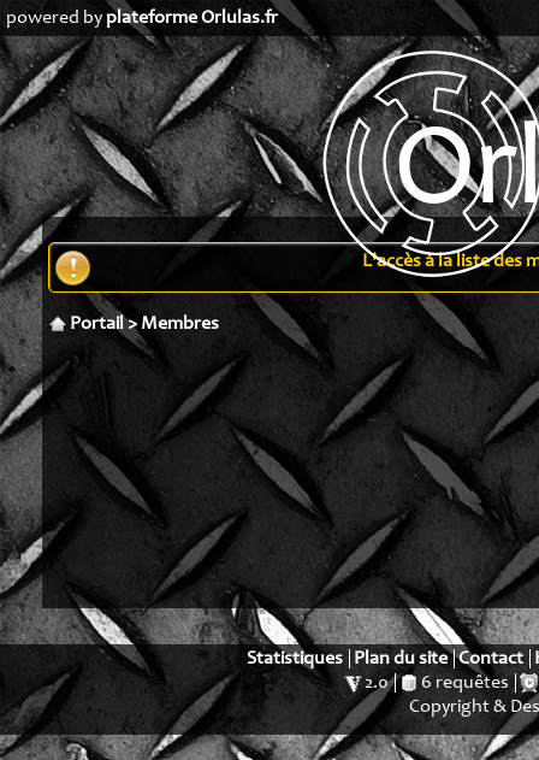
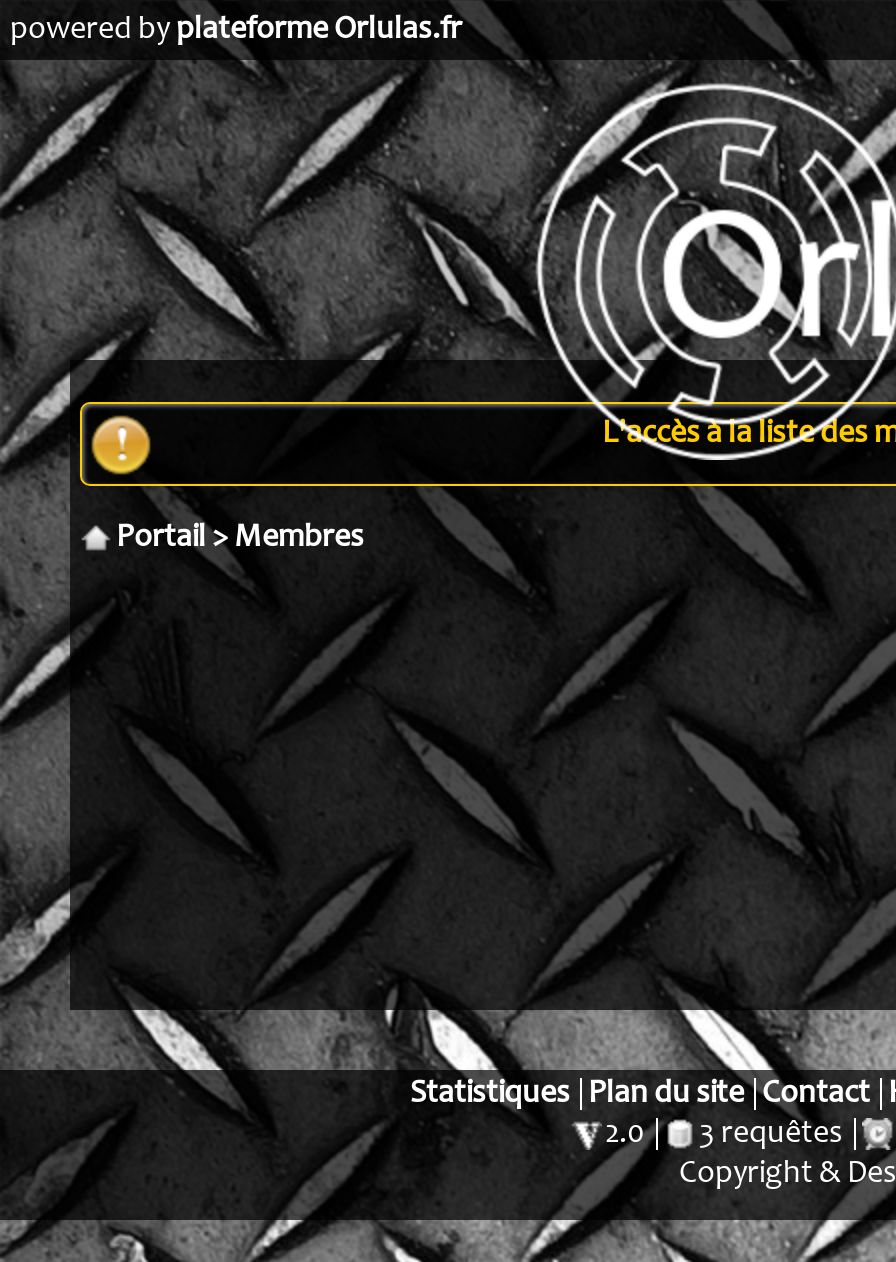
[365,674,509,693] 2.0 6 requêtes -> [605,1119,843,1151] 2.0 3 requêtes

